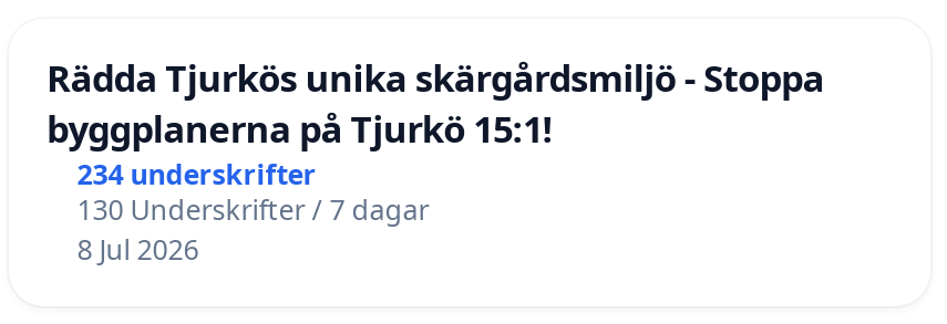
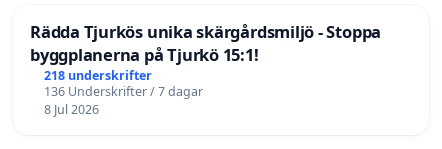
[77,155,316,193] 234 underskrifter -> [44,67,152,84] 218 underskrifter
[77,190,429,228] 130 Underskrifter / 7 dagar -> [44,83,203,100] 136 Underskrifter / 7 dagar

